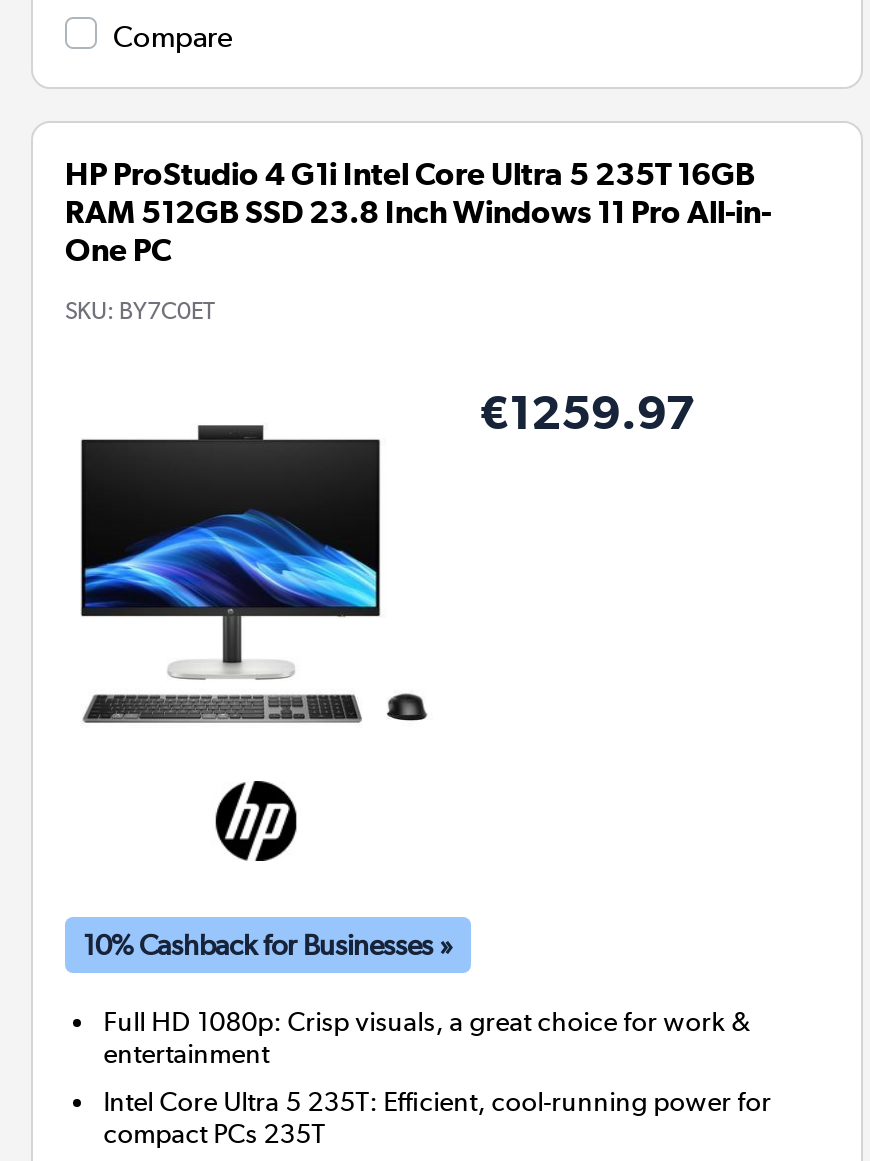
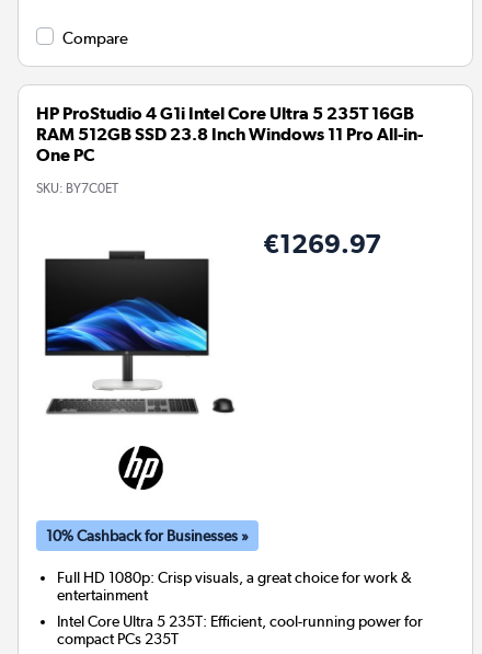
[479,383,695,439] €1259.97 -> [263,228,381,259] €1269.97

